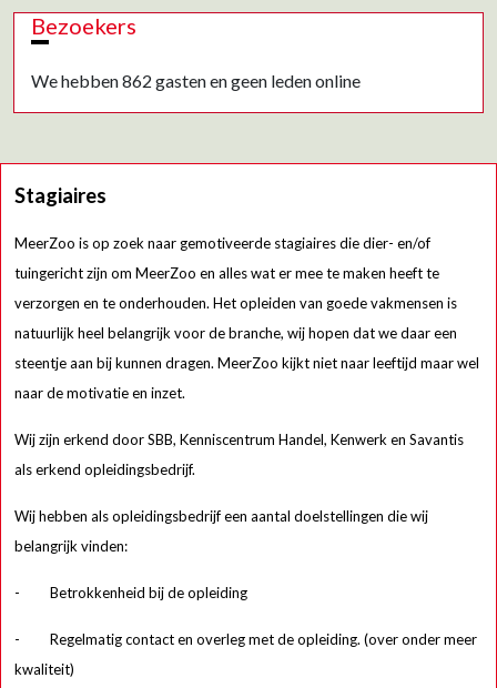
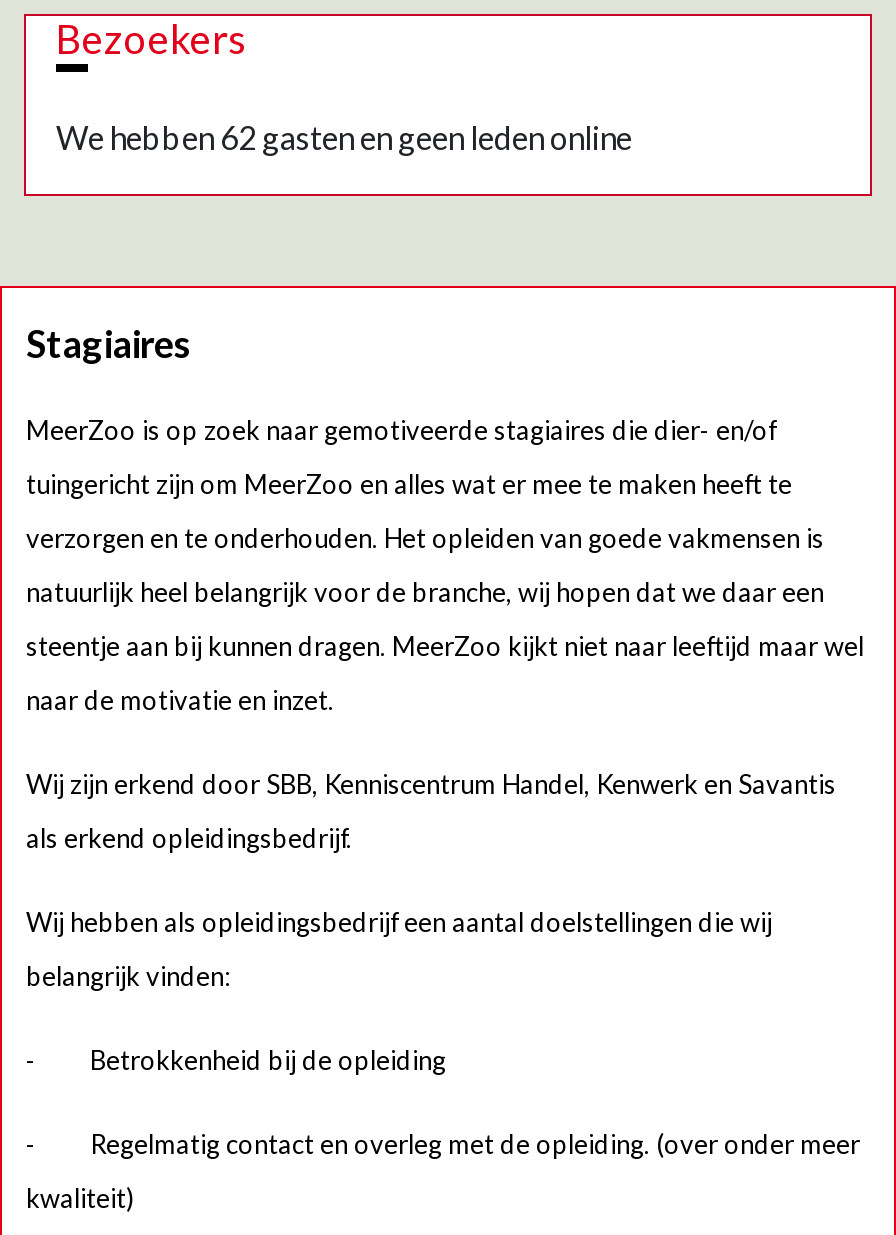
[31,70,361,91] We hebben 862 gasten en geen leden online -> [56,118,632,156] We hebben 62 gasten en geen leden online

